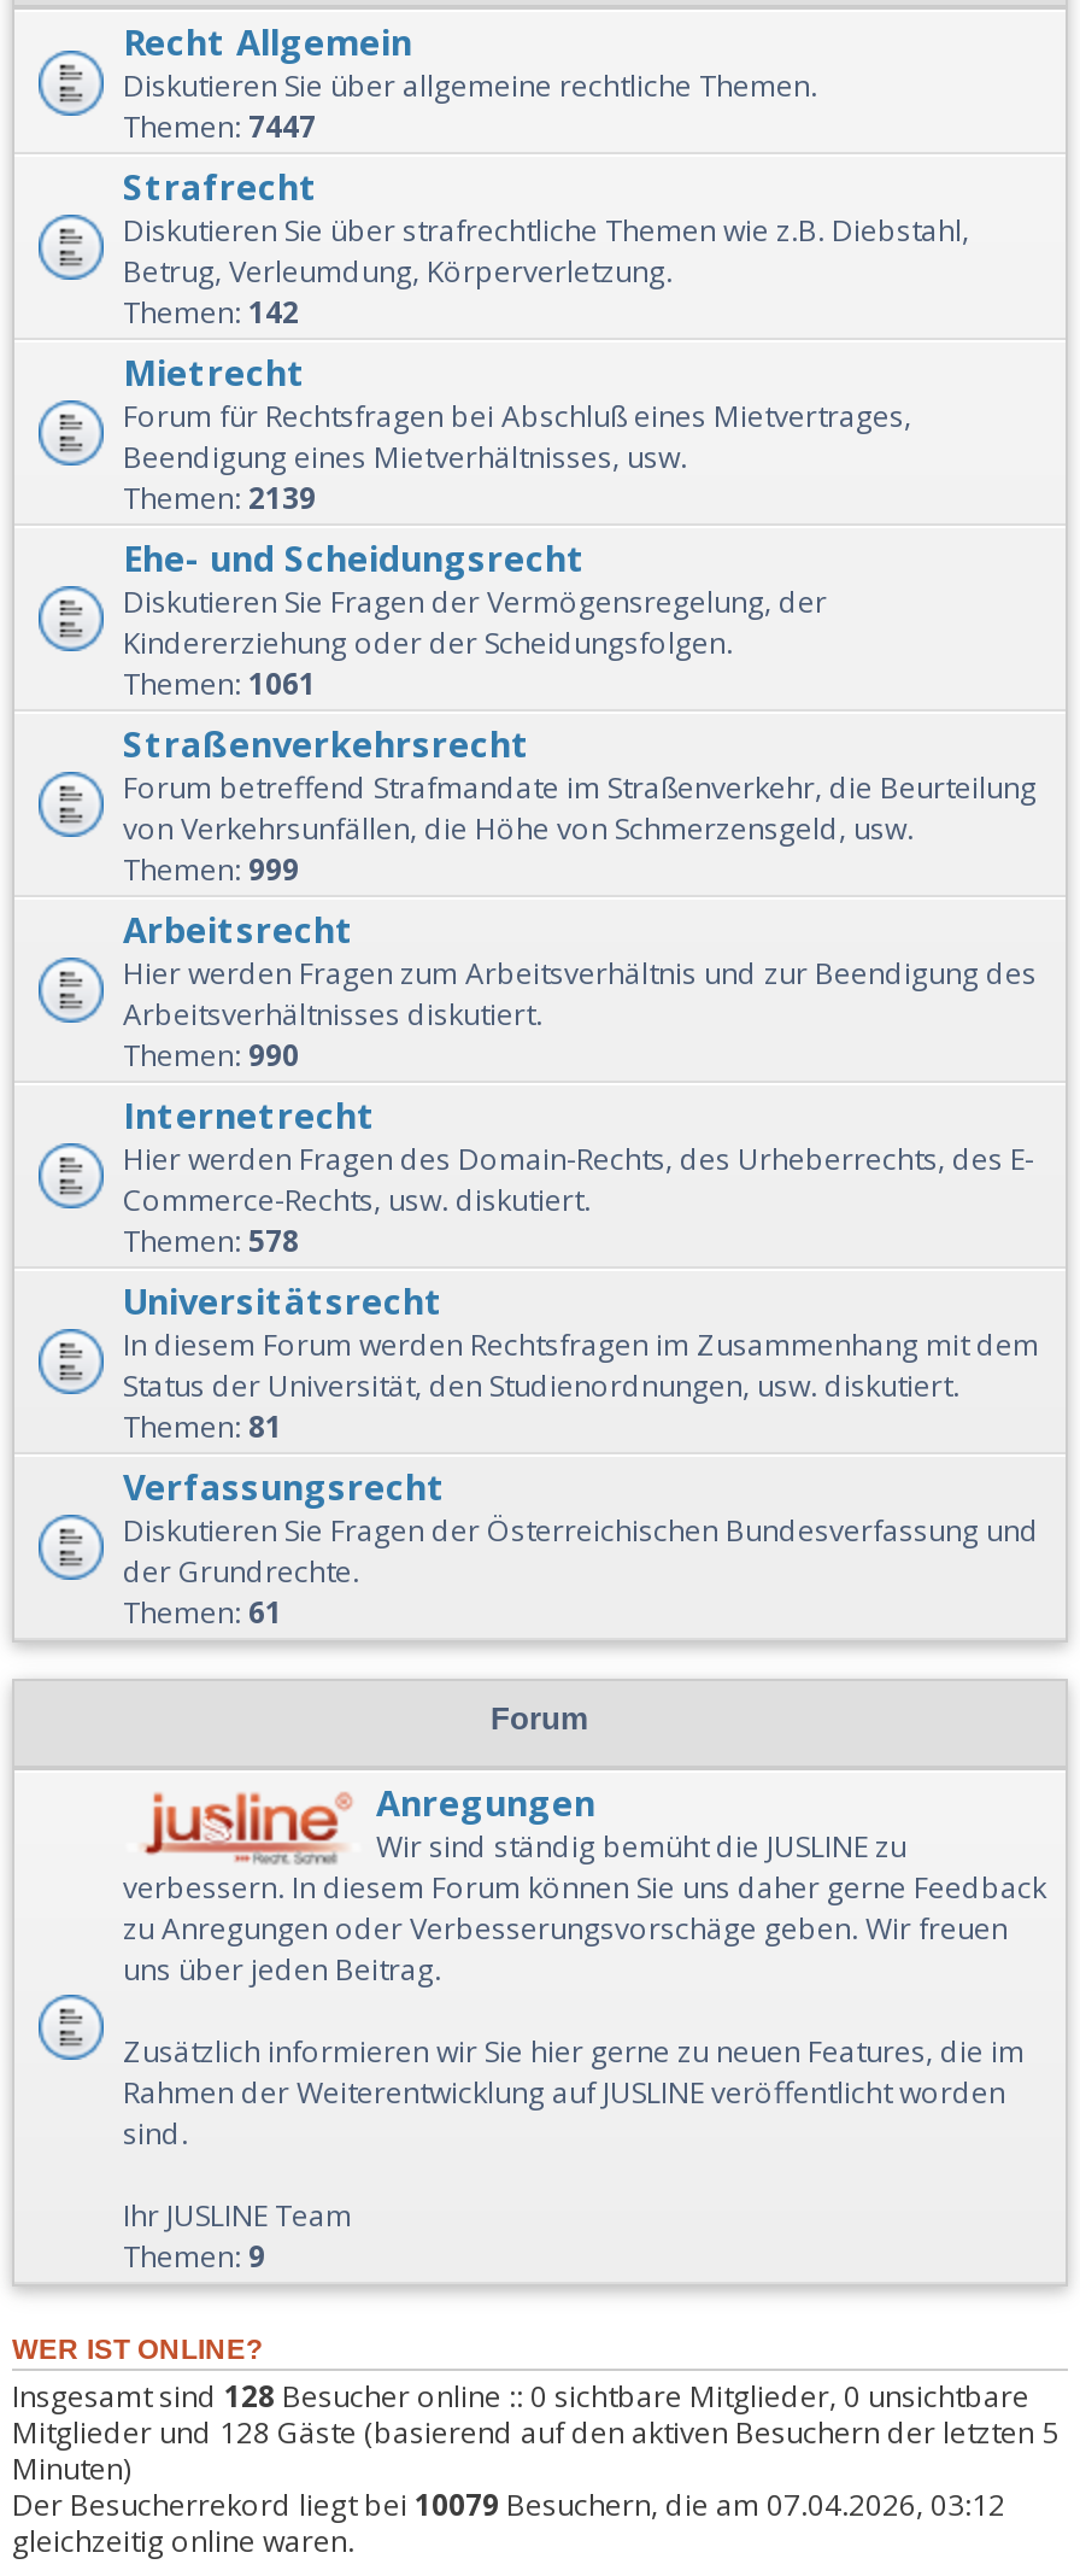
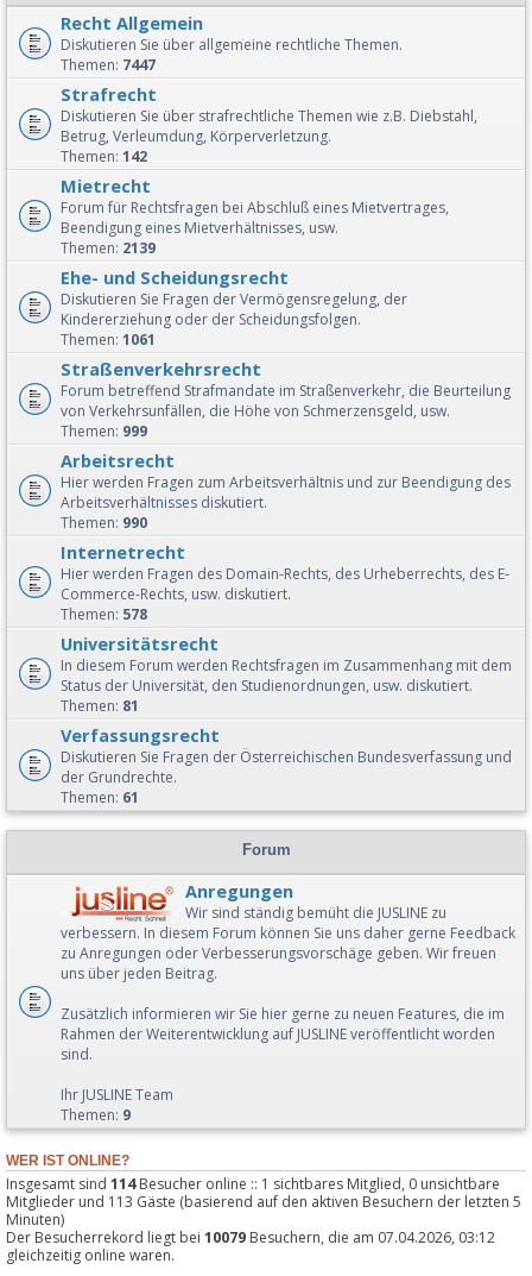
[12,2376,1029,2417] Insgesamt sind 128 Besucher online :: 0 sichtbare Mitglieder, 0 unsichtbare -> [6,1174,500,1194] Insgesamt sind 114 Besucher online :: 1 sichtbares Mitglied, 0 unsichtbare
[12,2412,1058,2453] Mitglieder und 128 Gäste (basierend auf den aktiven Besuchern der letzten 5 -> [6,1192,521,1212] Mitglieder und 113 Gäste (basierend auf den aktiven Besuchern der letzten 5

